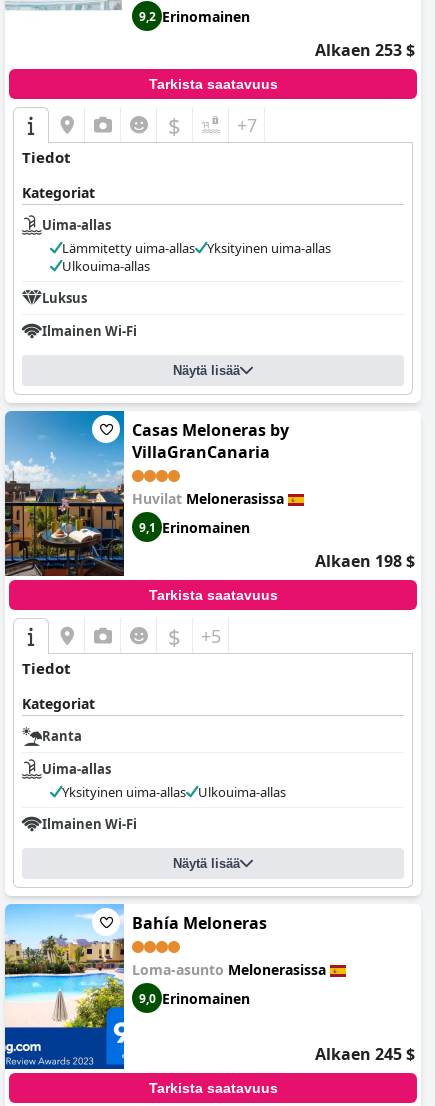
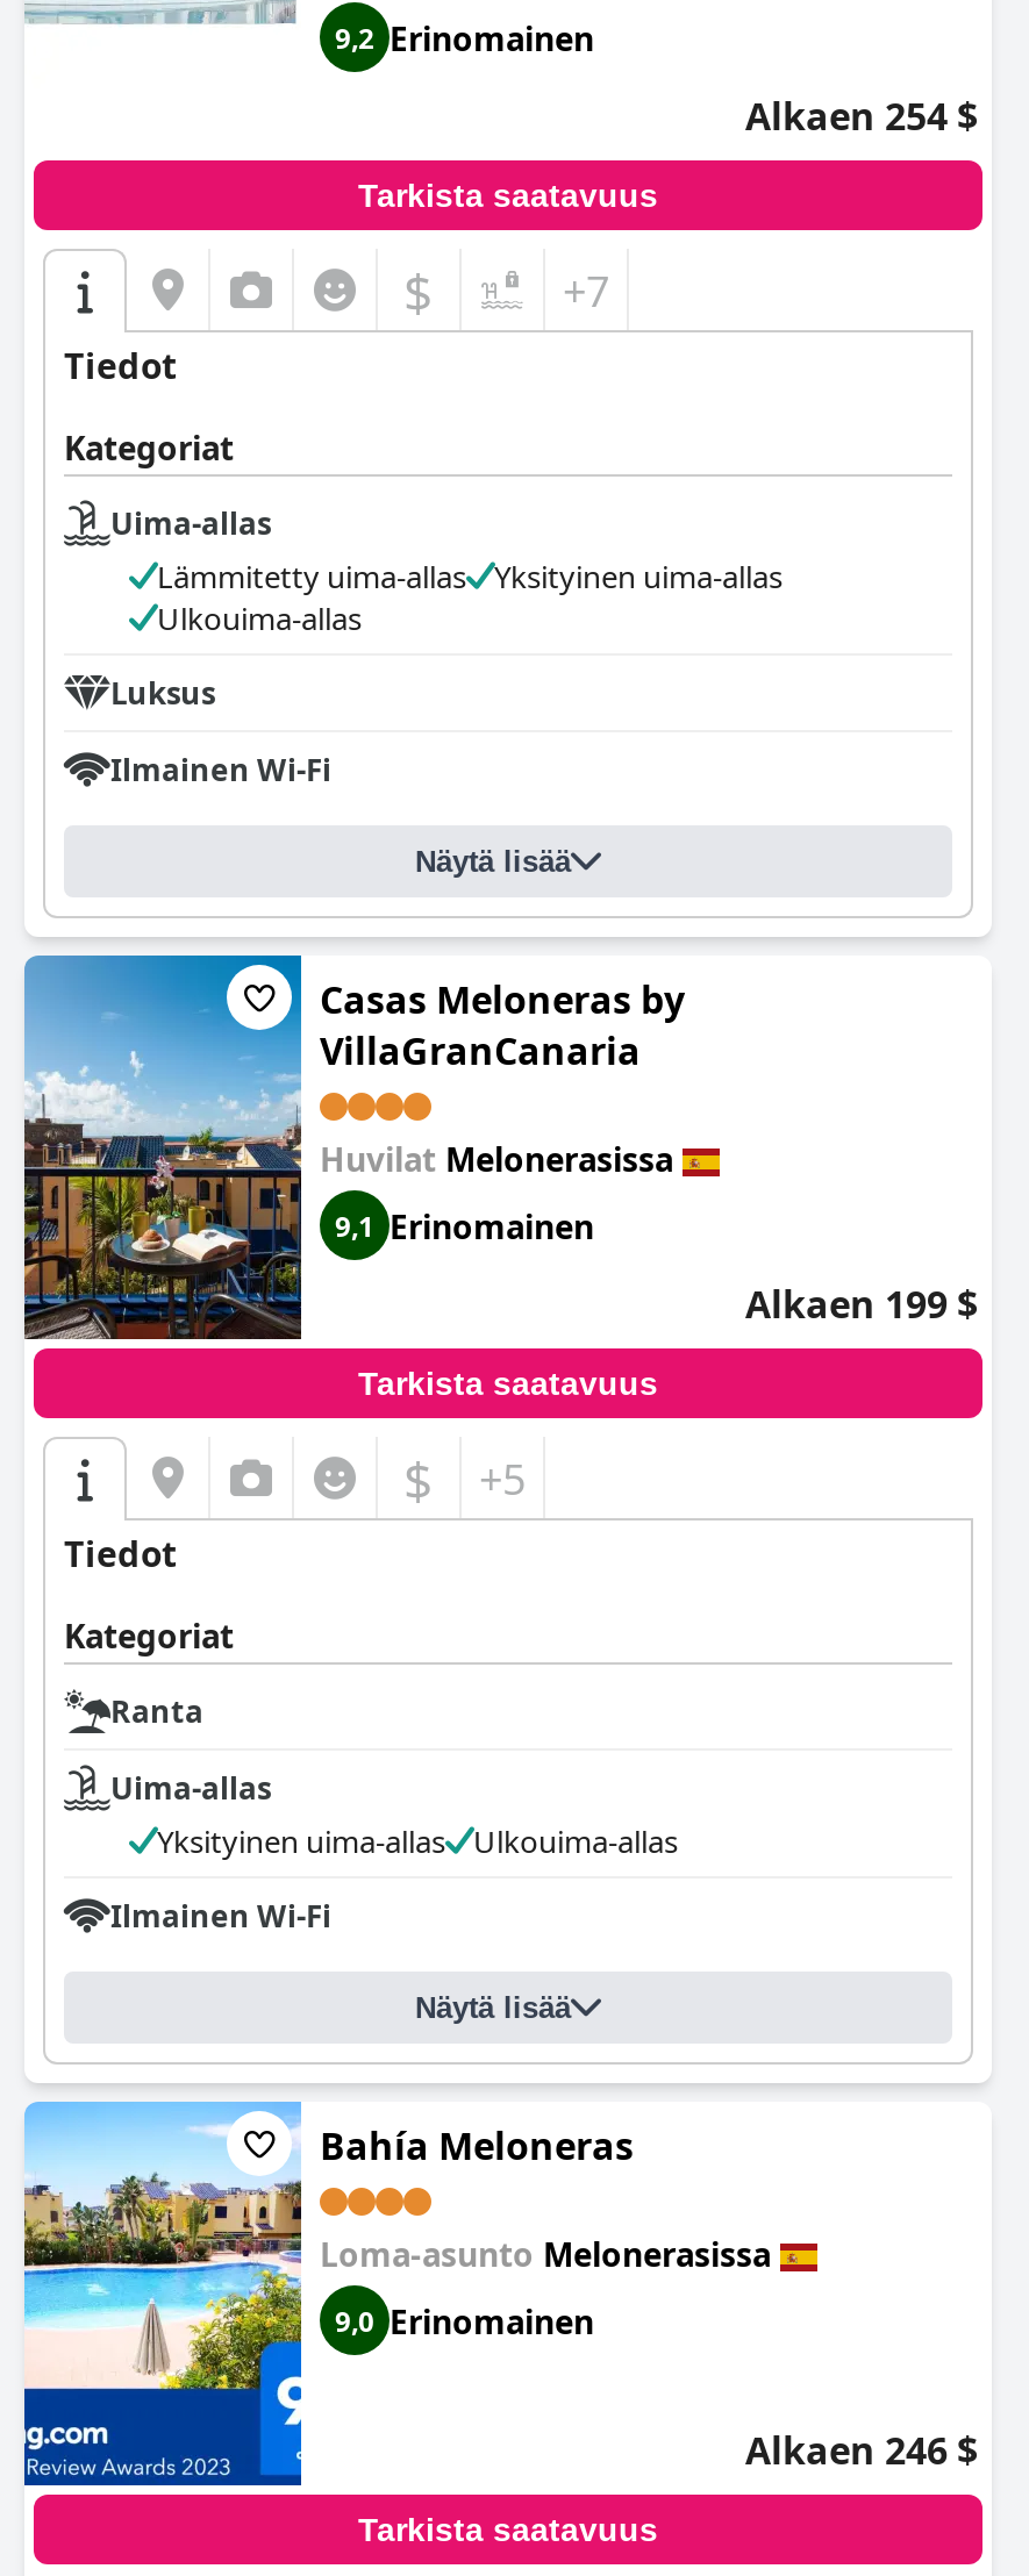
[315,39,415,61] Alkaen 253 $ -> [745,91,978,142] Alkaen 254 $
[315,550,415,572] Alkaen 198 $ -> [745,1279,978,1330] Alkaen 199 $
[315,1043,415,1065] Alkaen 245 $ -> [745,2425,978,2476] Alkaen 246 $

